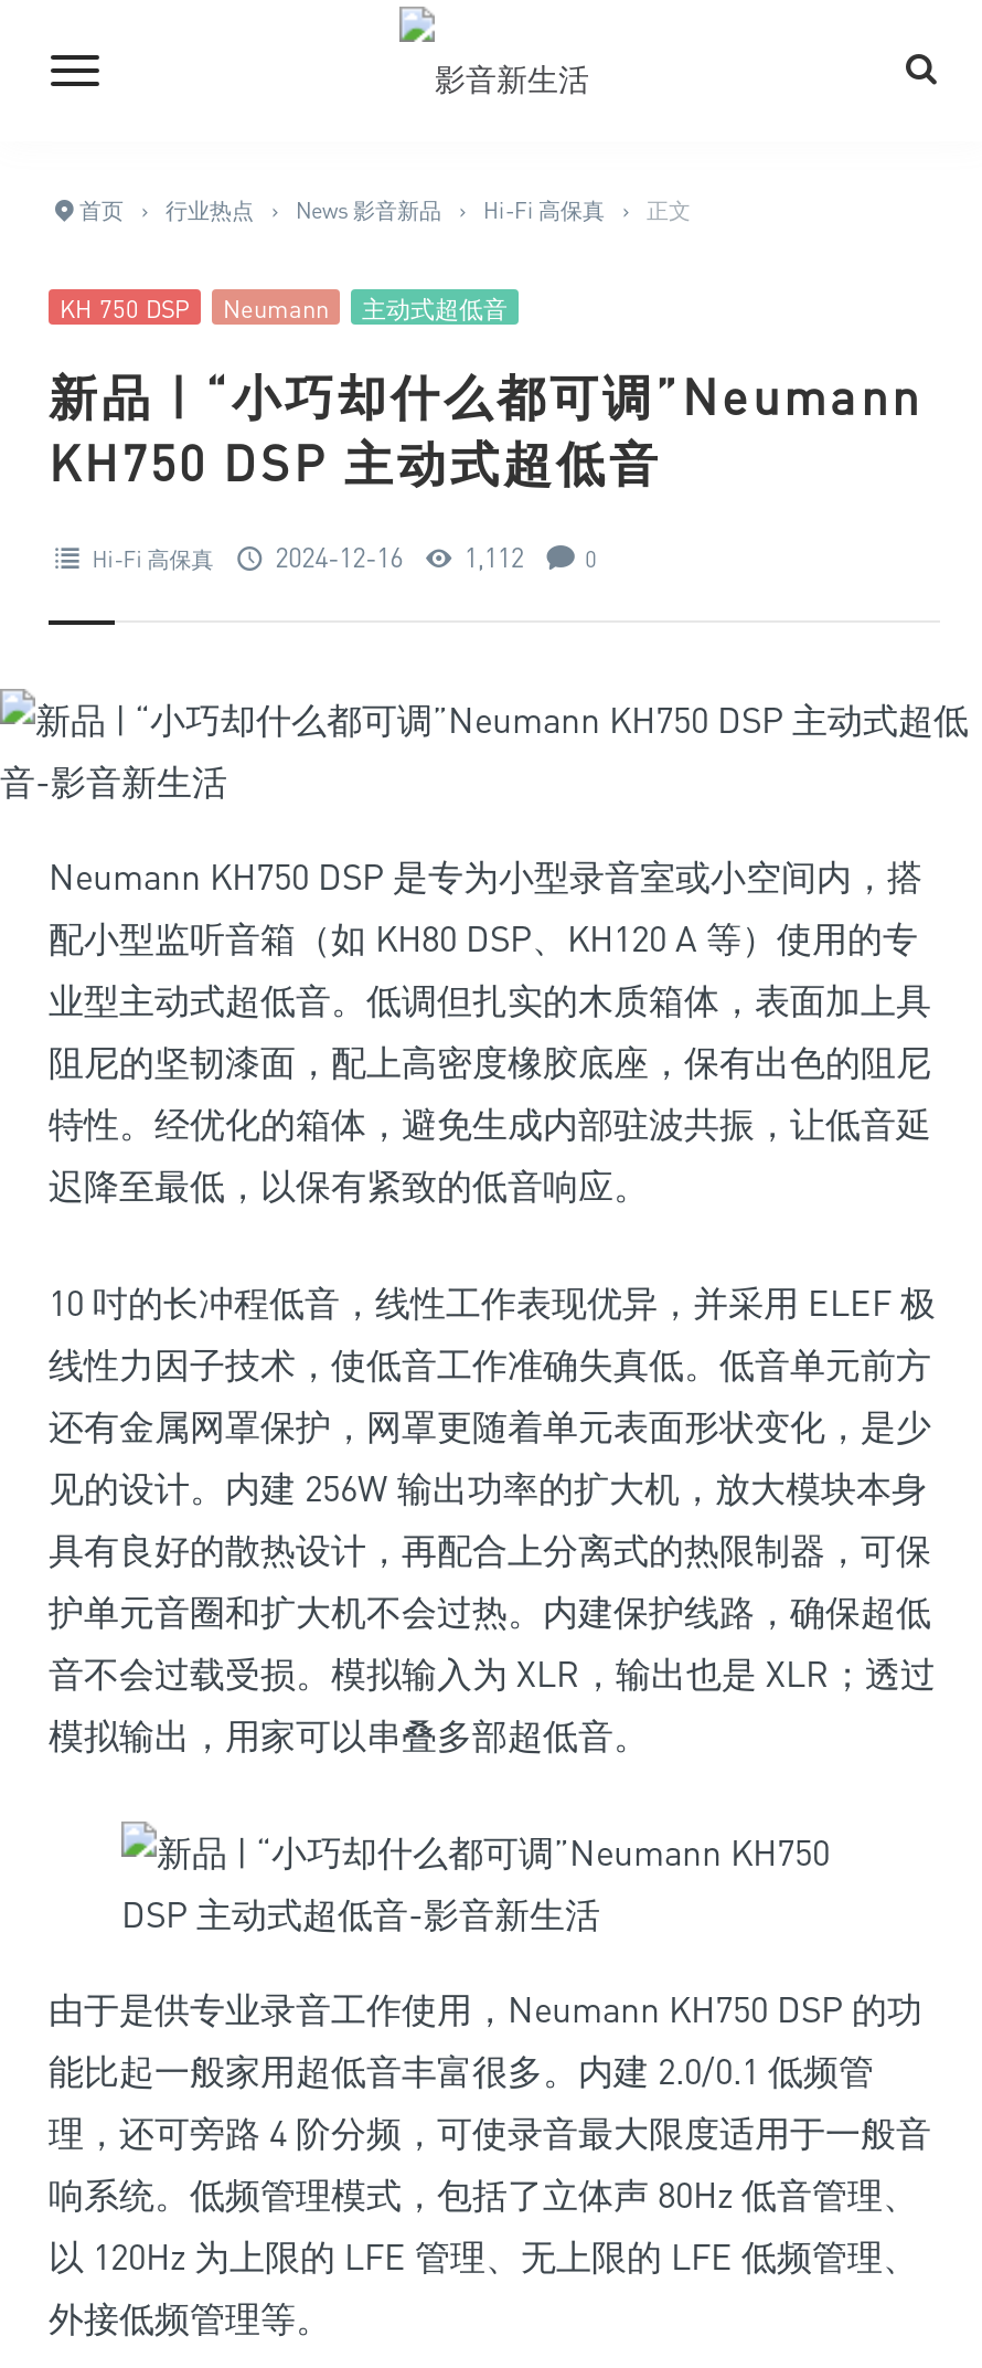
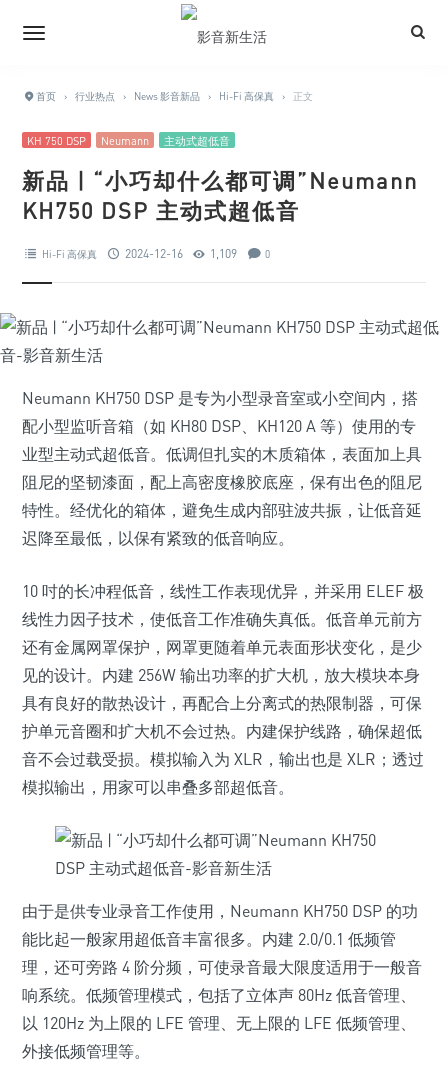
[268,541,524,574] 2024-12-16 1,112 -> [122,246,237,261] 2024-12-16 1,109

